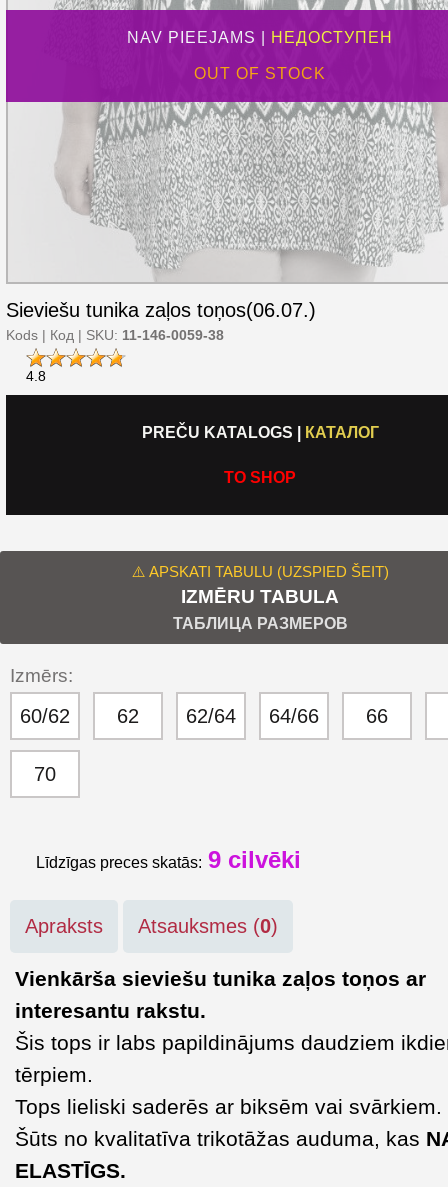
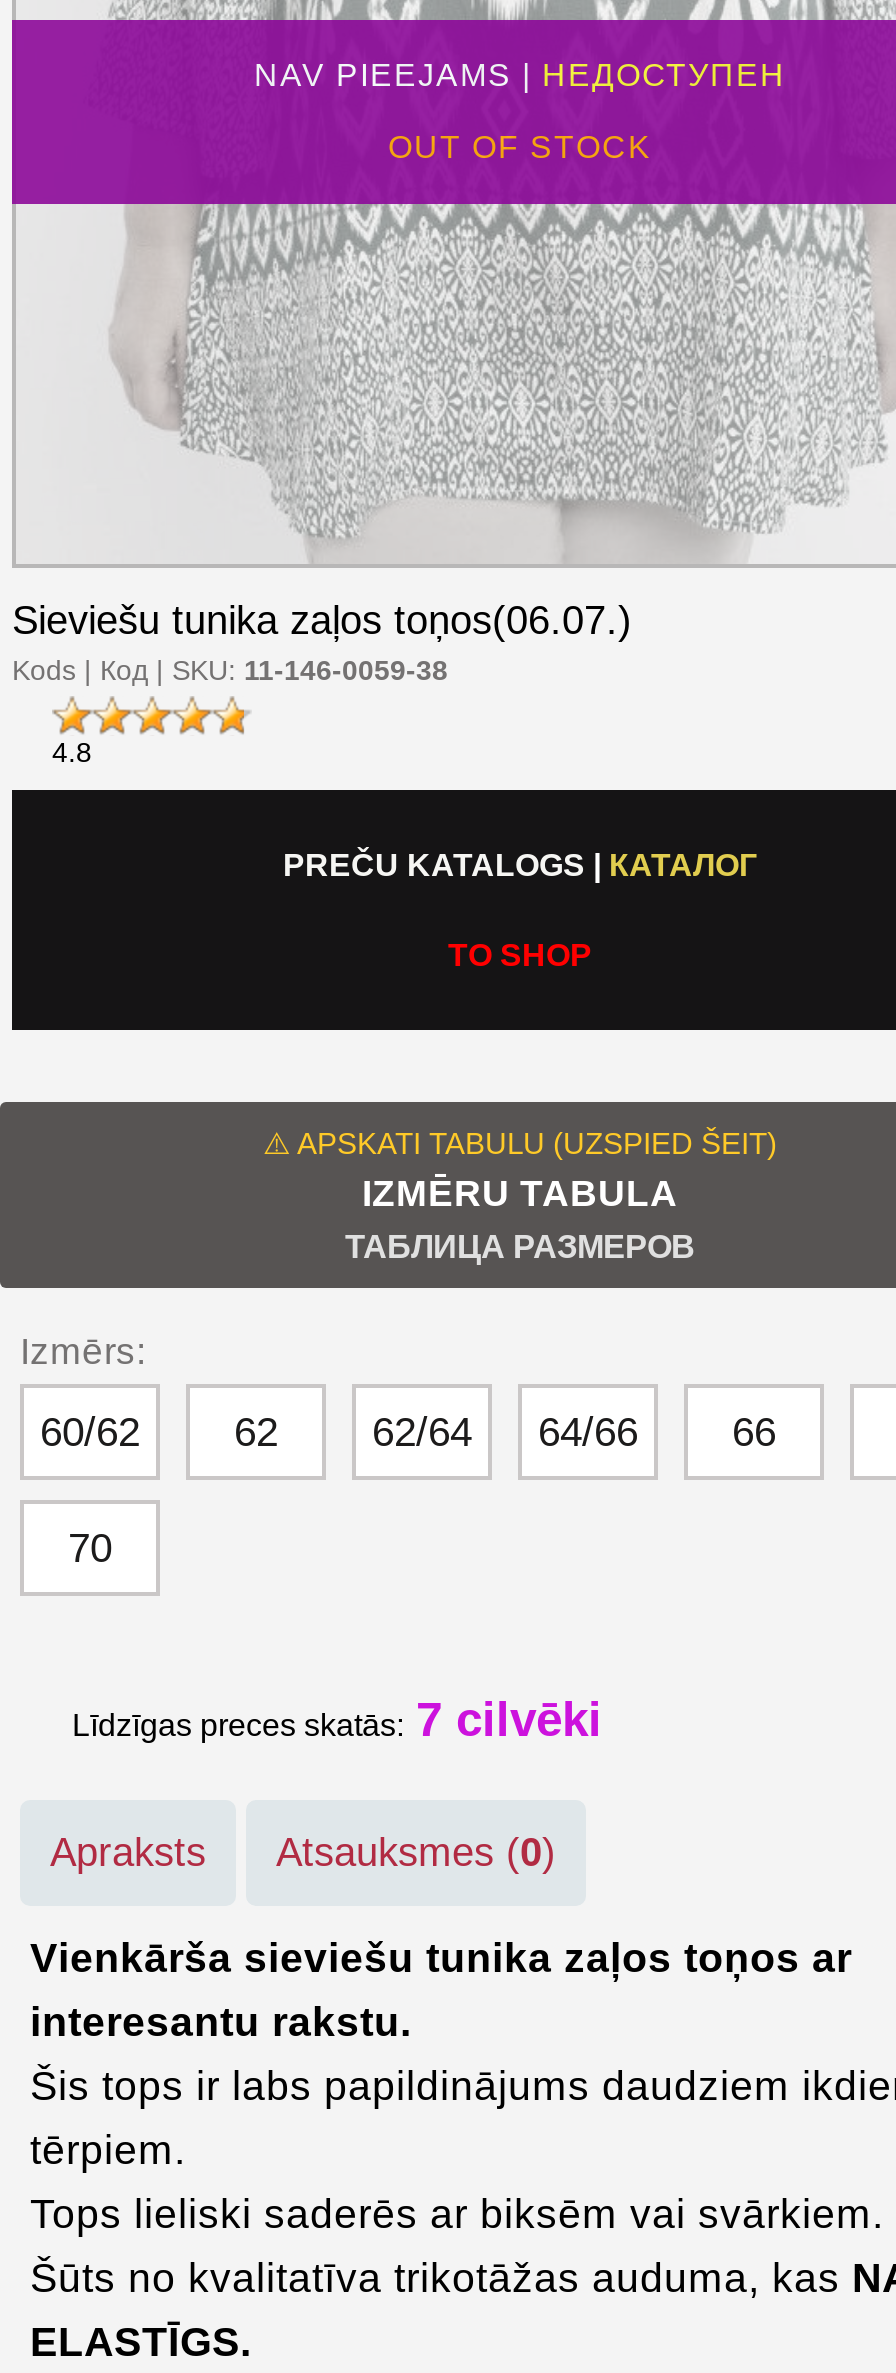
[32,846,301,873] Līdzīgas preces skatās: 9 cilvēki -> [64,1692,602,1746] Līdzīgas preces skatās: 7 cilvēki

